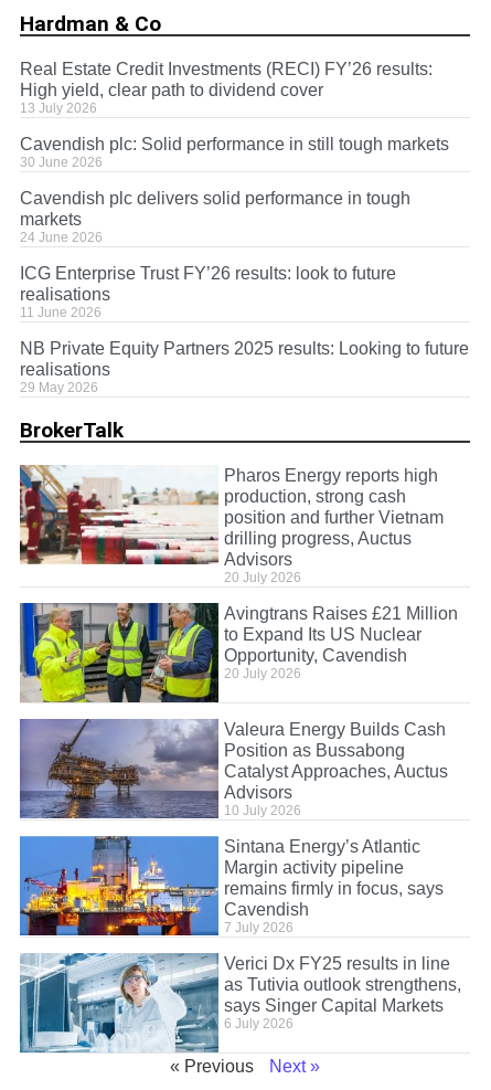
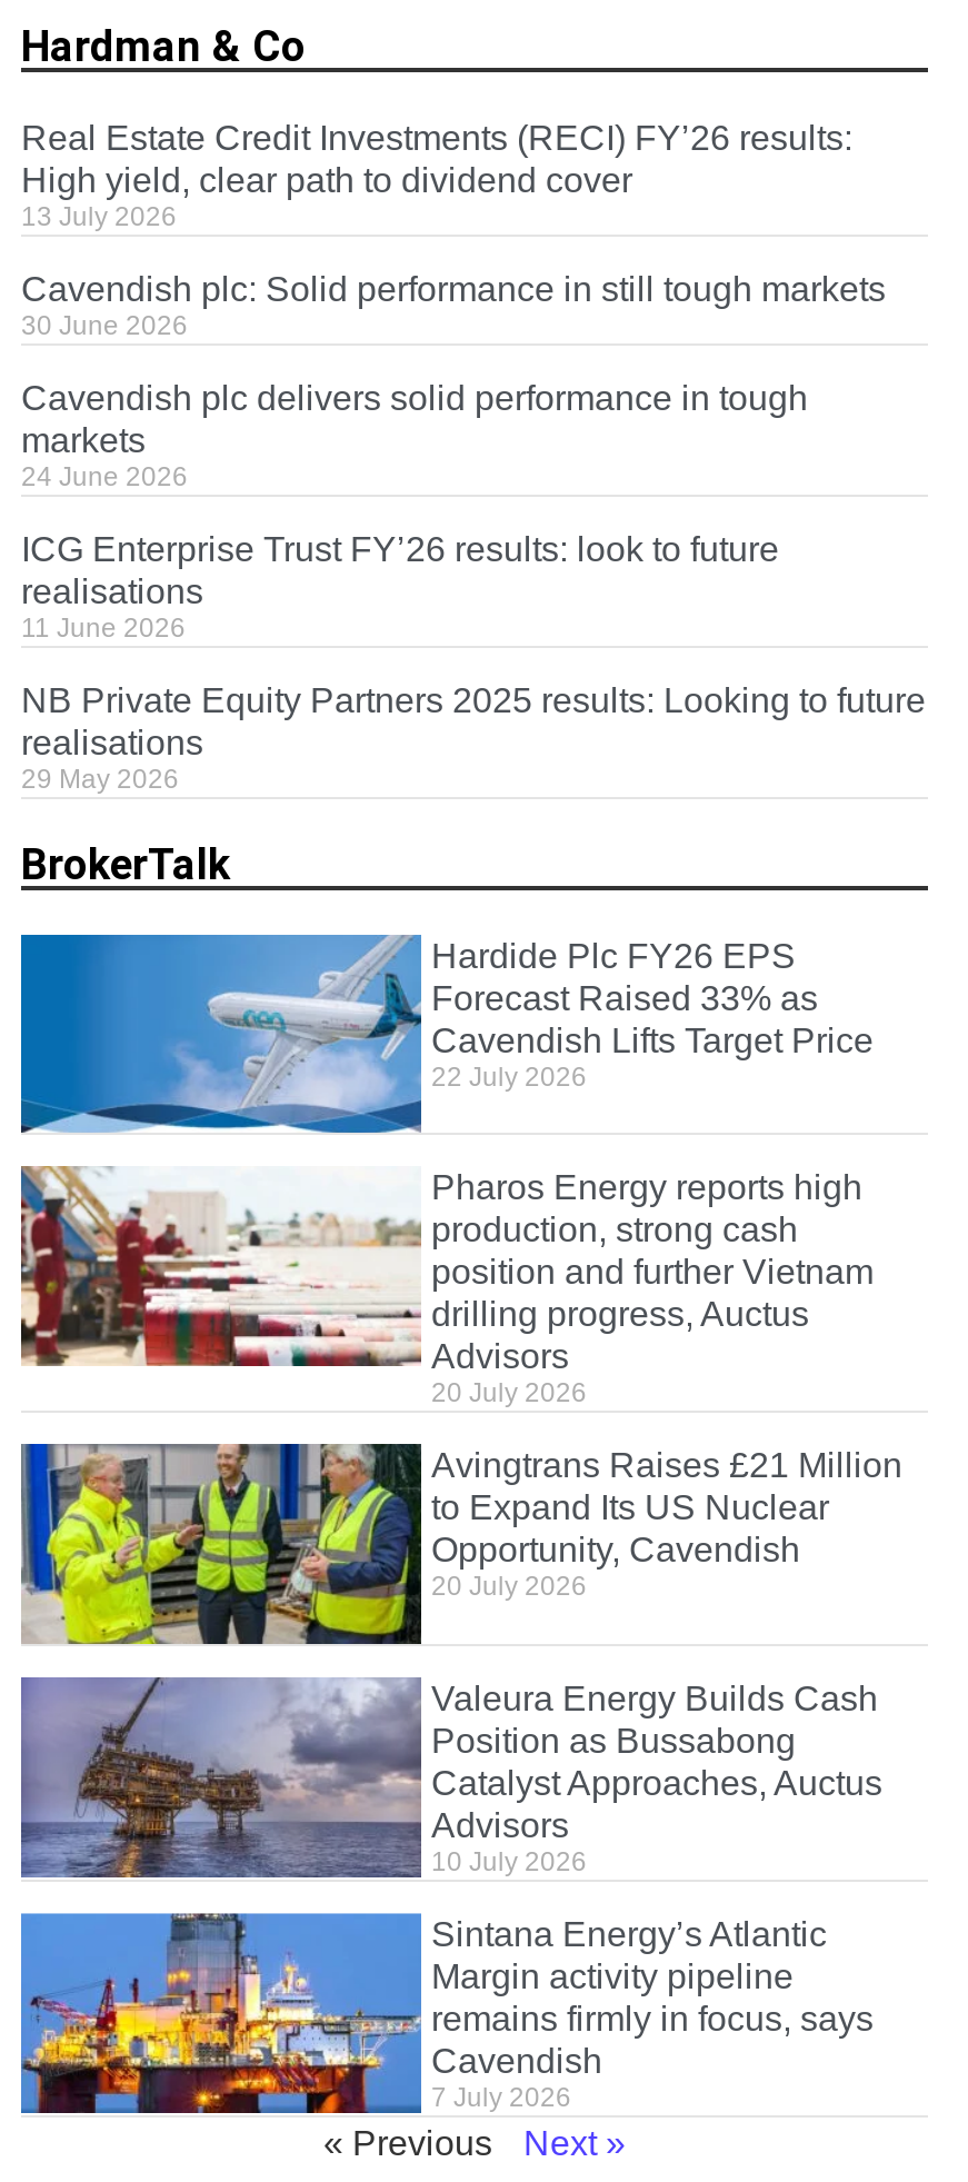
none -> [19,933,874,1135] [image] | Hardide Plc FY26 EPS | Forecast Raised 33% as | Cavendish Lifts Target Price | 22 July 2026
moved [18,463,457,935] -> [17,1162,902,2113]: [image] | Pharos Energy reports high | production, strong cash | ... | Cavendish | 7 July 2026
[20,952,461,1054] [image] | Verici Dx FY25 results in line | as Tutivia outlook strengthens, | says Singer Capital Markets | 6 July 2026 -> none

